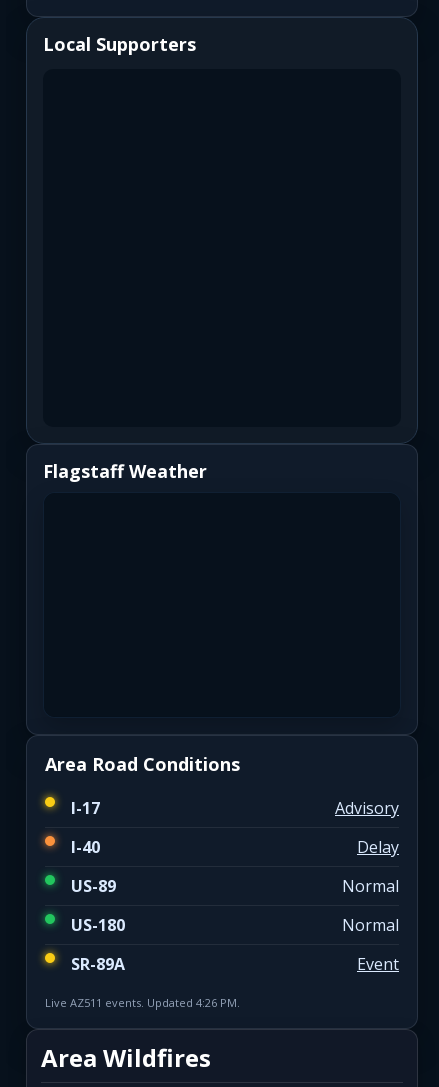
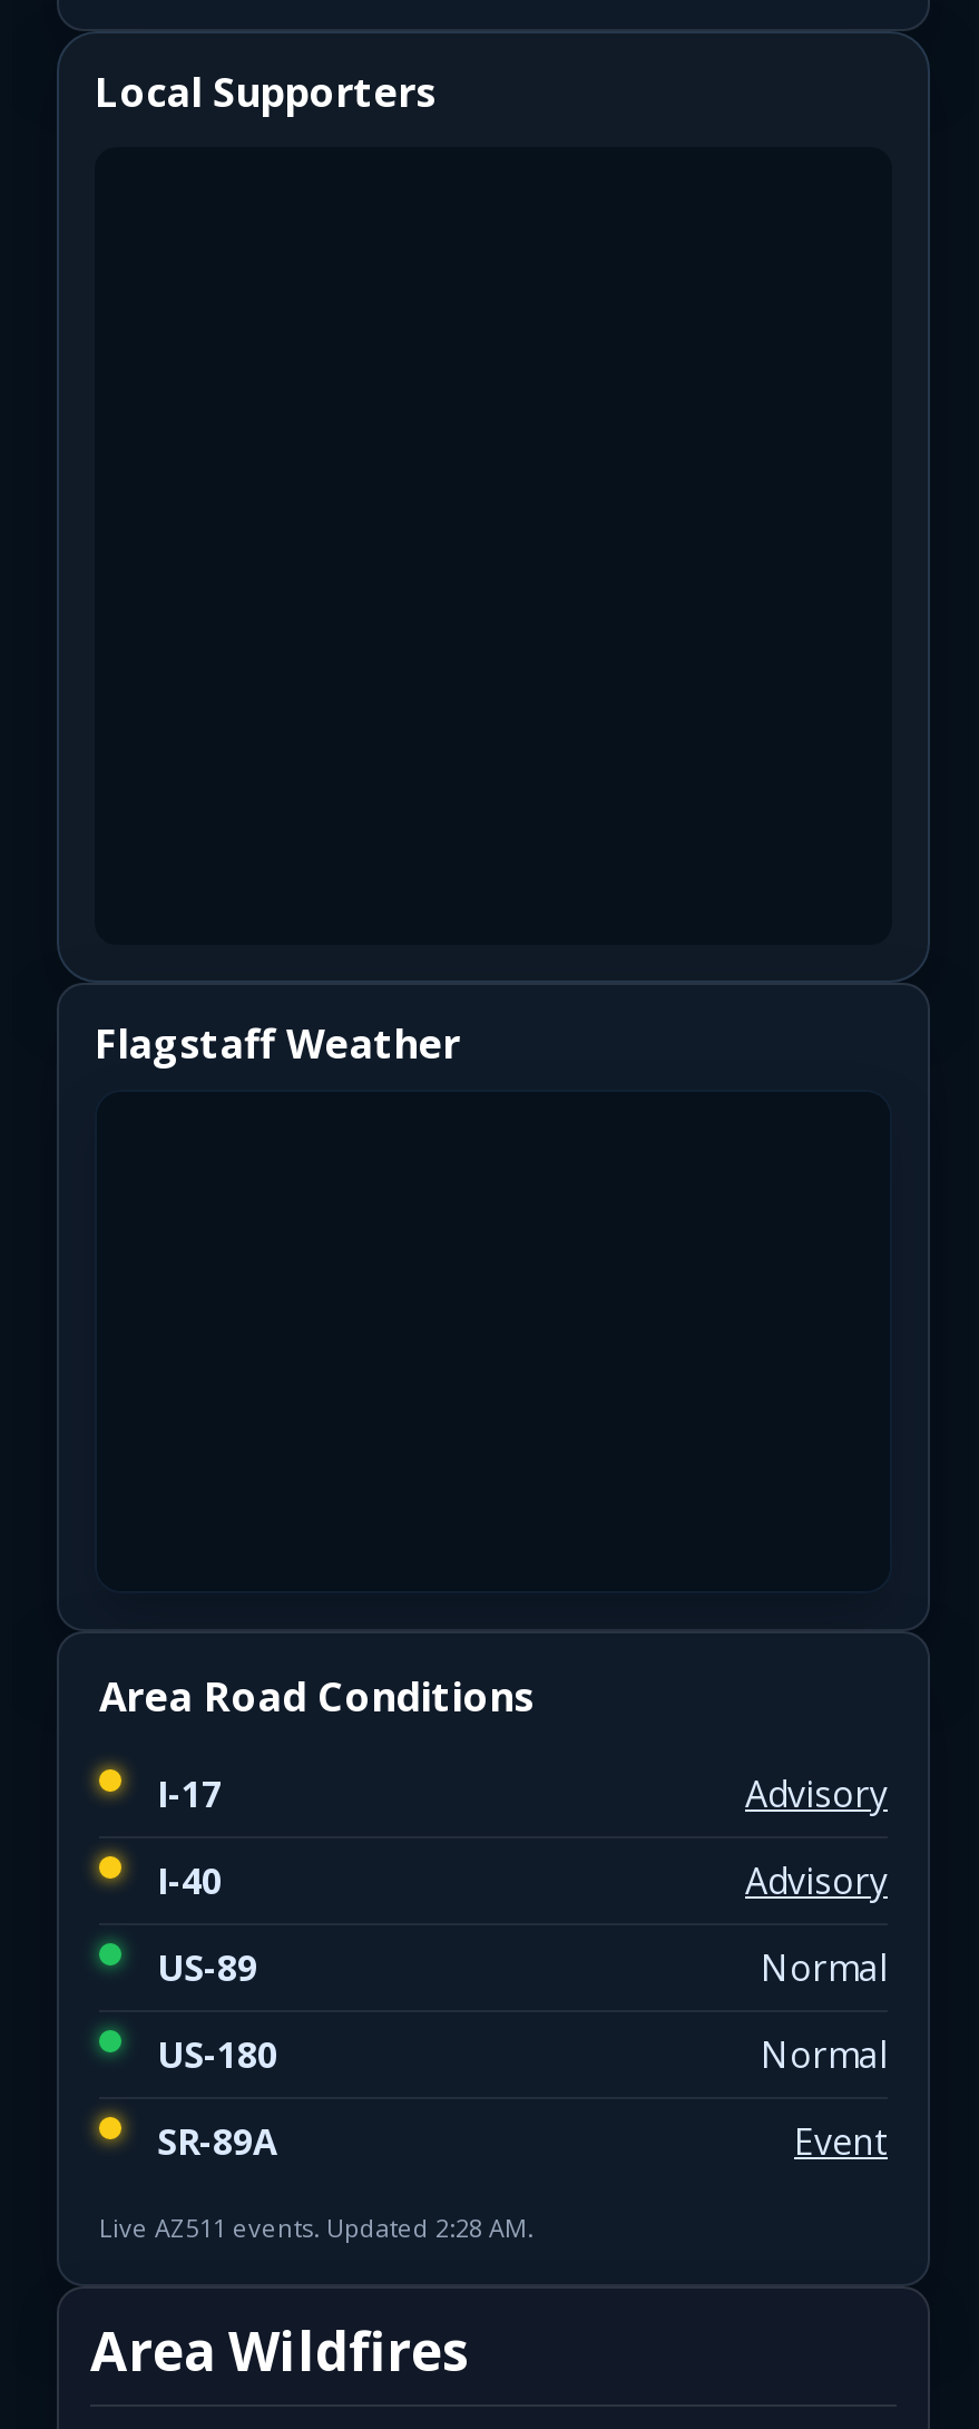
[357,836,399,858] Delay -> [745,1856,888,1905] Advisory
[45,995,240,1010] Live AZ511 events. Updated 4:26 PM. -> [99,2211,533,2244] Live AZ511 events. Updated 2:28 AM.

